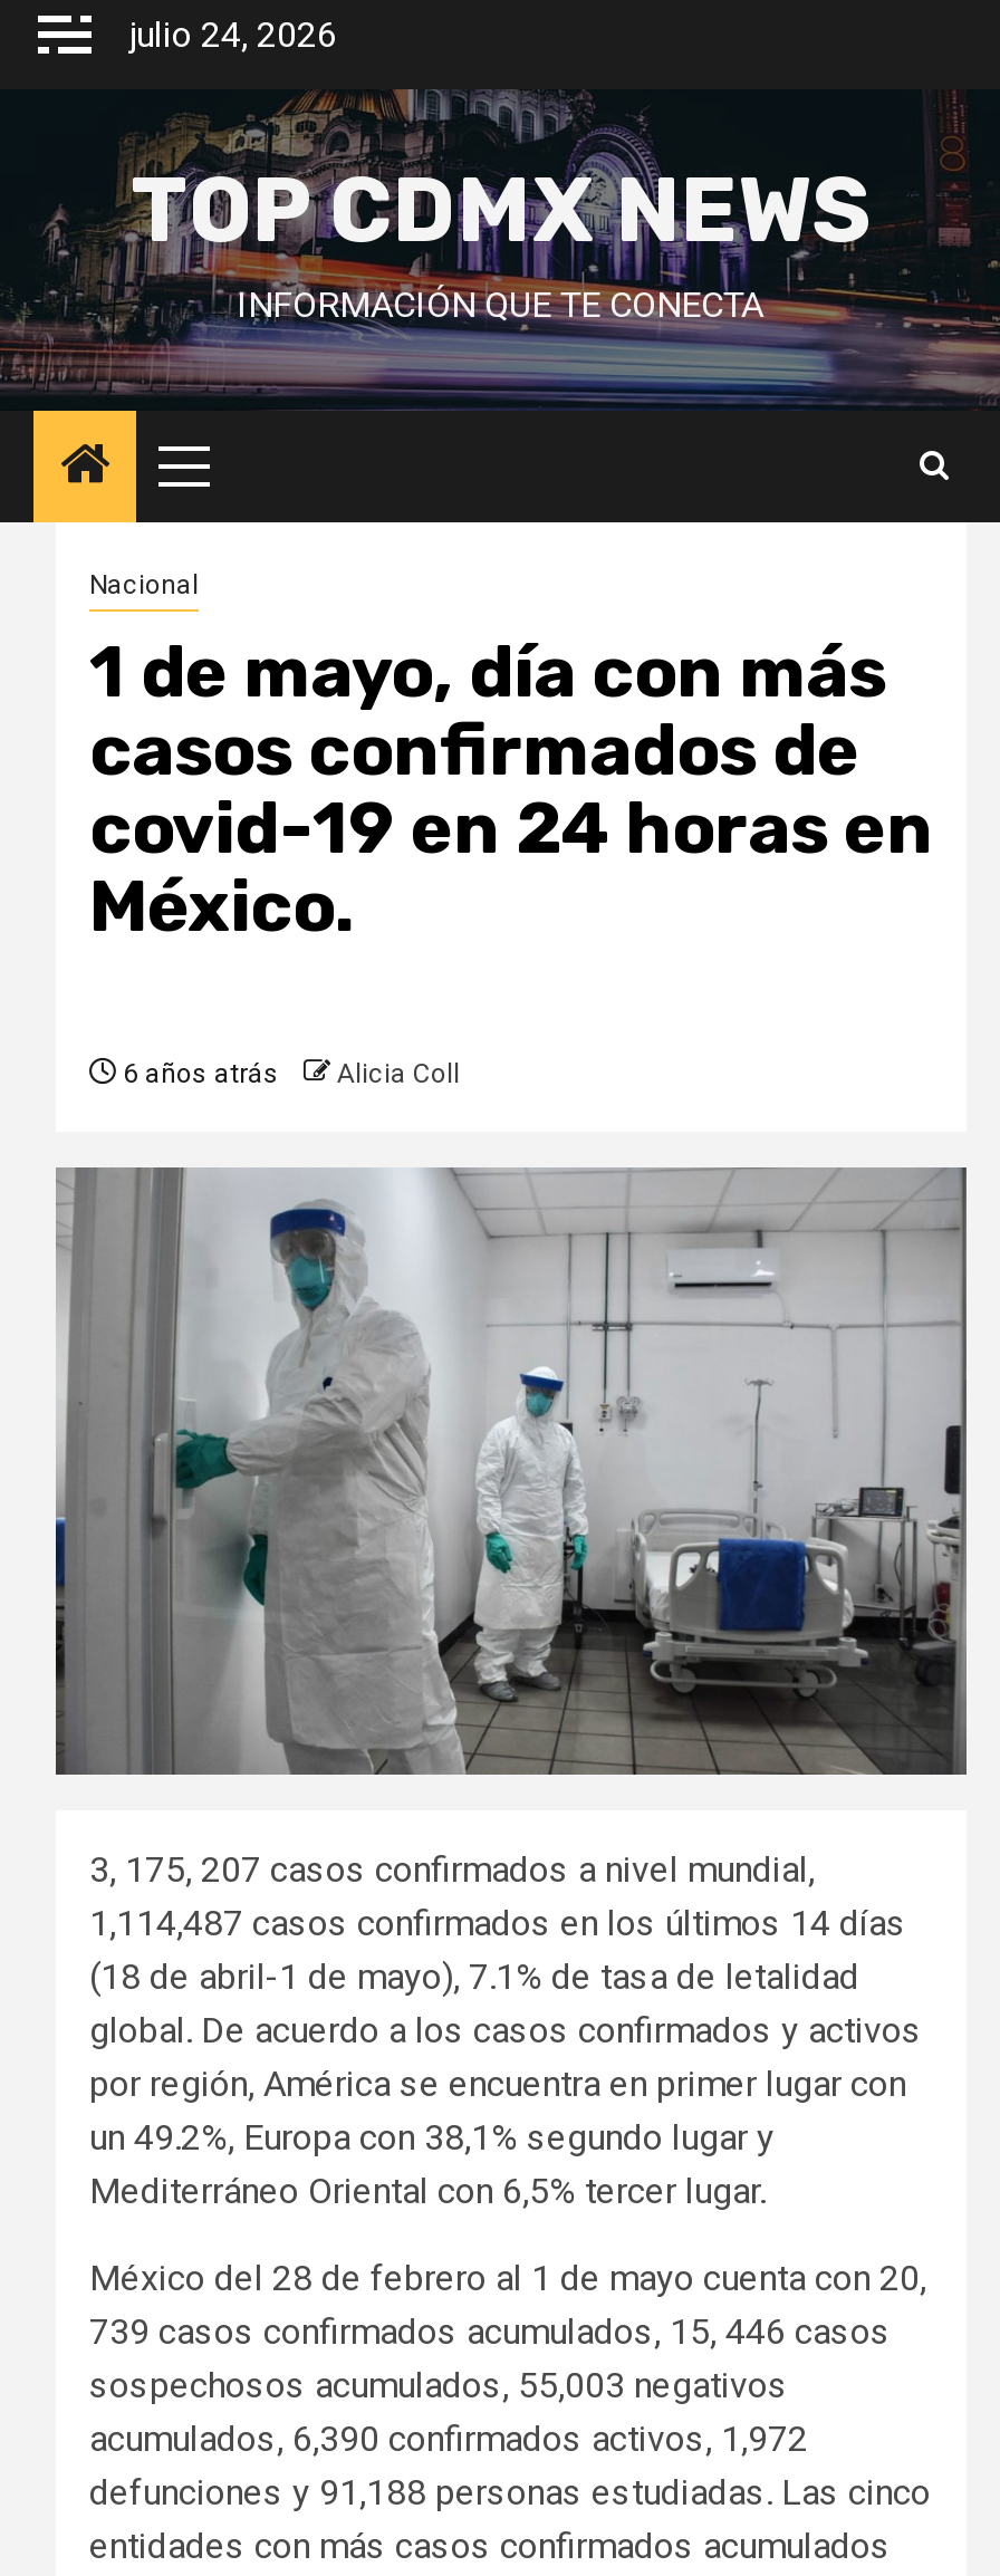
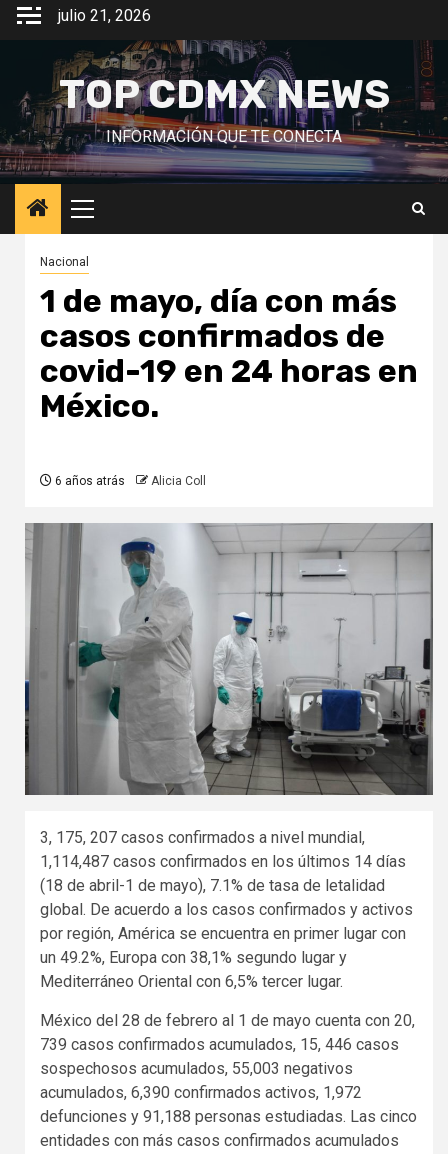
[129,13,337,56] julio 24, 2026 -> [58,6,151,25] julio 21, 2026

